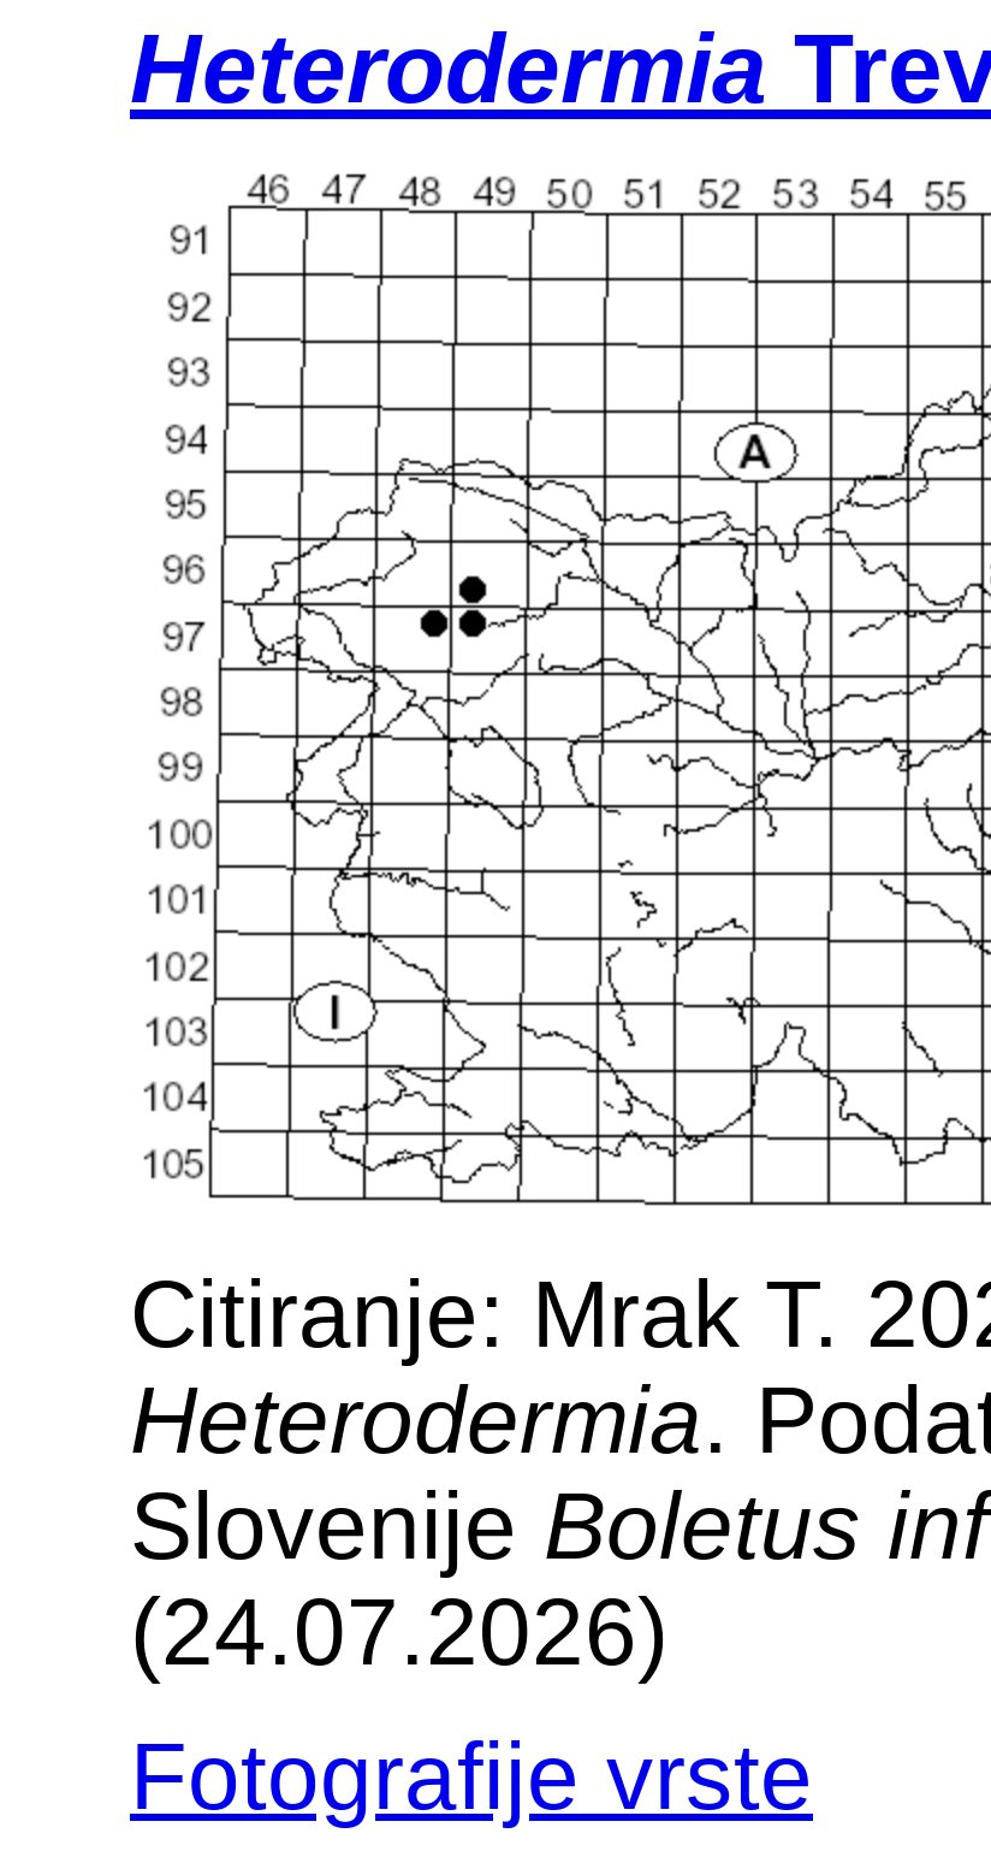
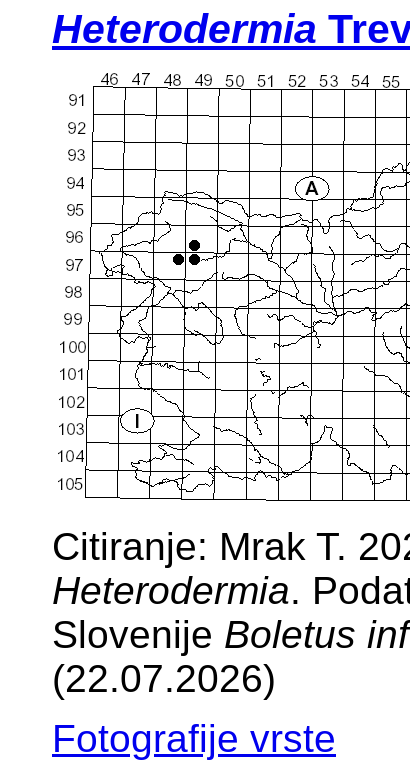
[130,1580,669,1684] (24.07.2026) -> [52,657,276,700] (22.07.2026)

